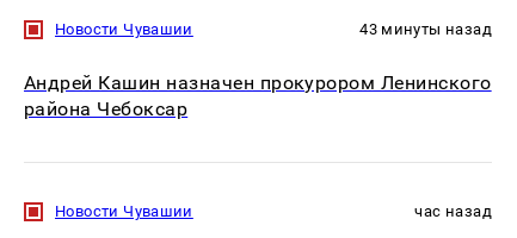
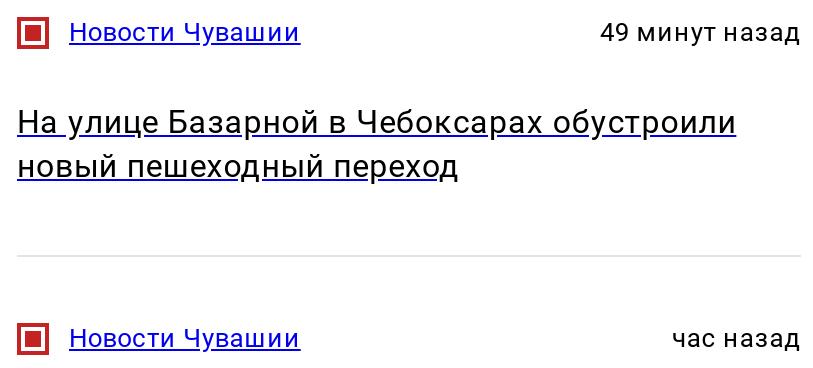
[360,20,492,38] 43 минуты назад -> [600,16,801,46] 49 минут назад
[24,71,491,120] Андрей Кашин назначен прокурором Ленинского | района Чебоксар -> [17,103,736,185] На улице Базарной в Чебоксарах обустроили | новый пешеходный переход

